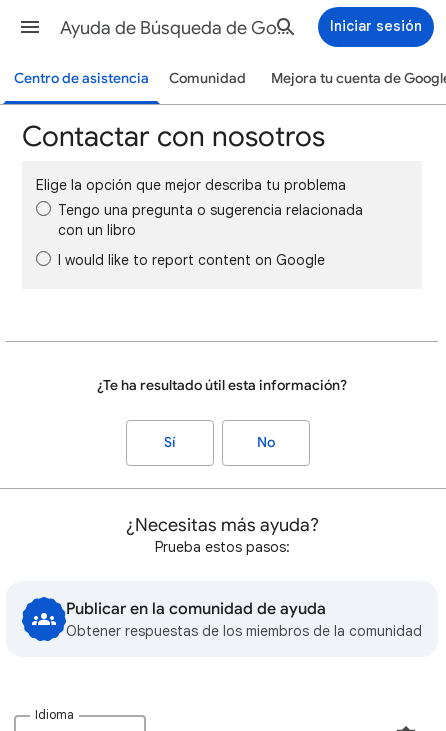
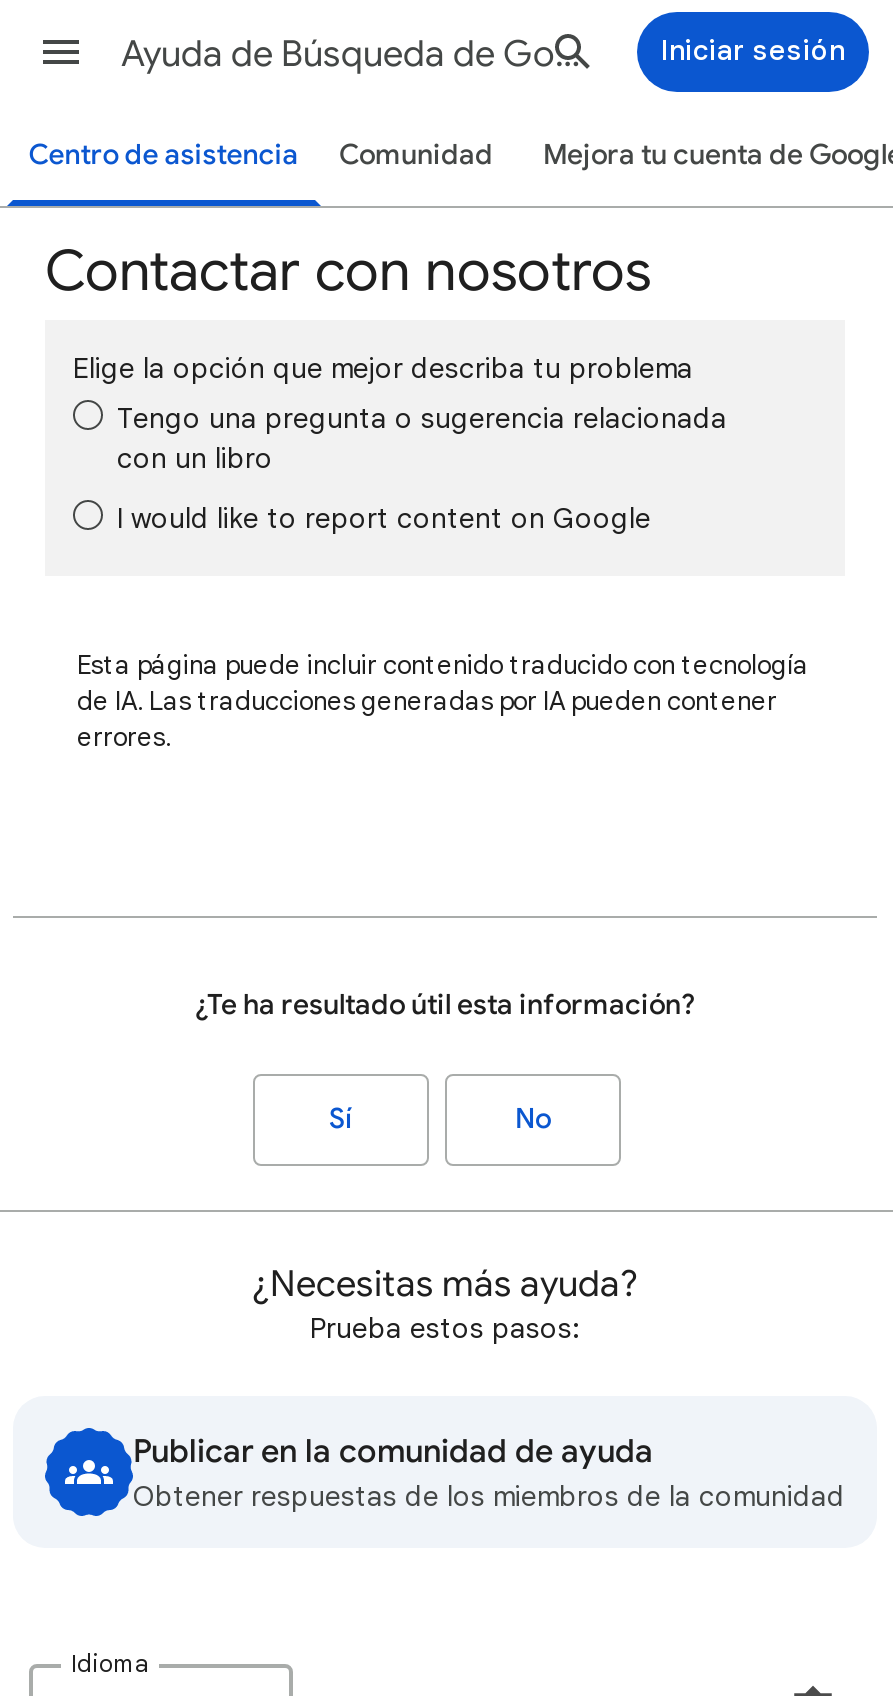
none -> [77,648,809,754] Esta página puede incluir contenido traducido con tecnología | de IA. Las traducciones generadas por IA pueden contener | errores.

